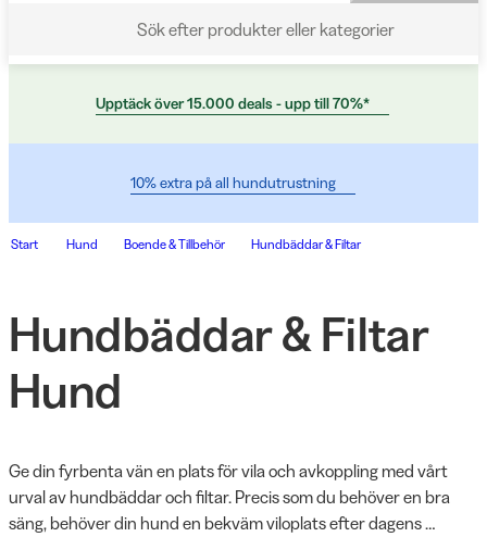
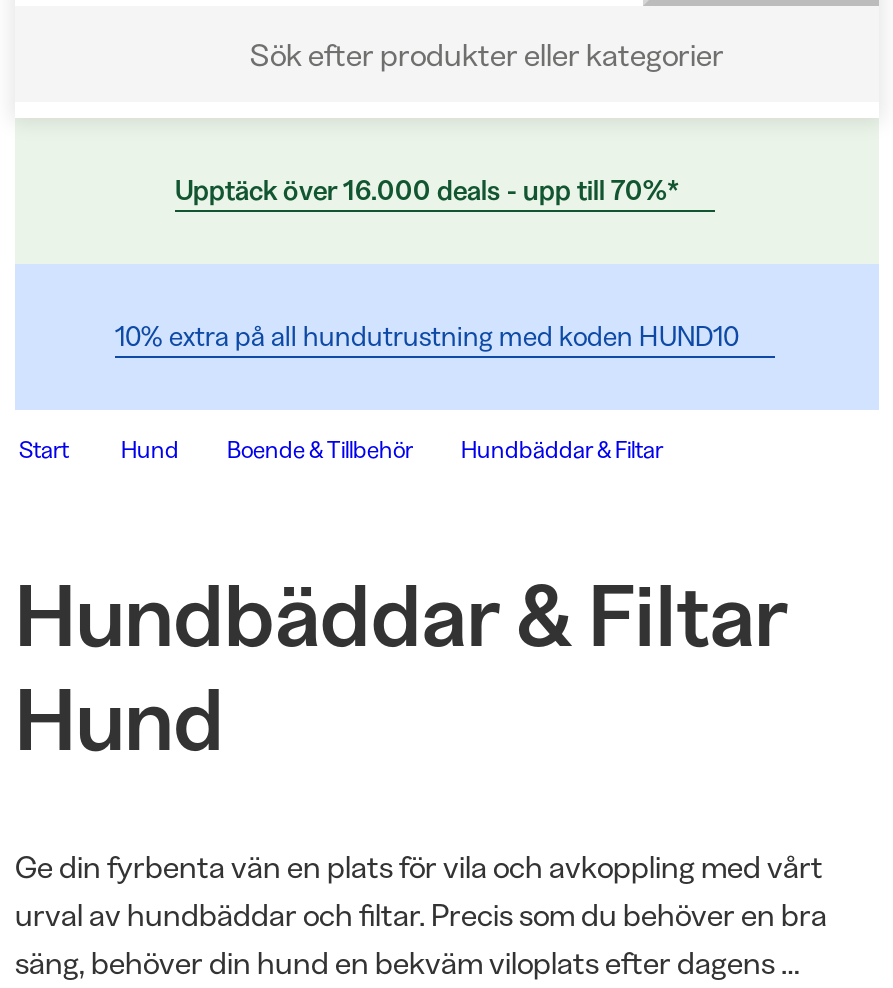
[96,93,370,113] Upptäck över 15.000 deals - upp till 70%* -> [175,172,679,208] Upptäck över 16.000 deals - upp till 70%*
[130,173,335,192] 10% extra på all hundutrustning -> [115,318,739,354] 10% extra på all hundutrustning med koden HUND10

